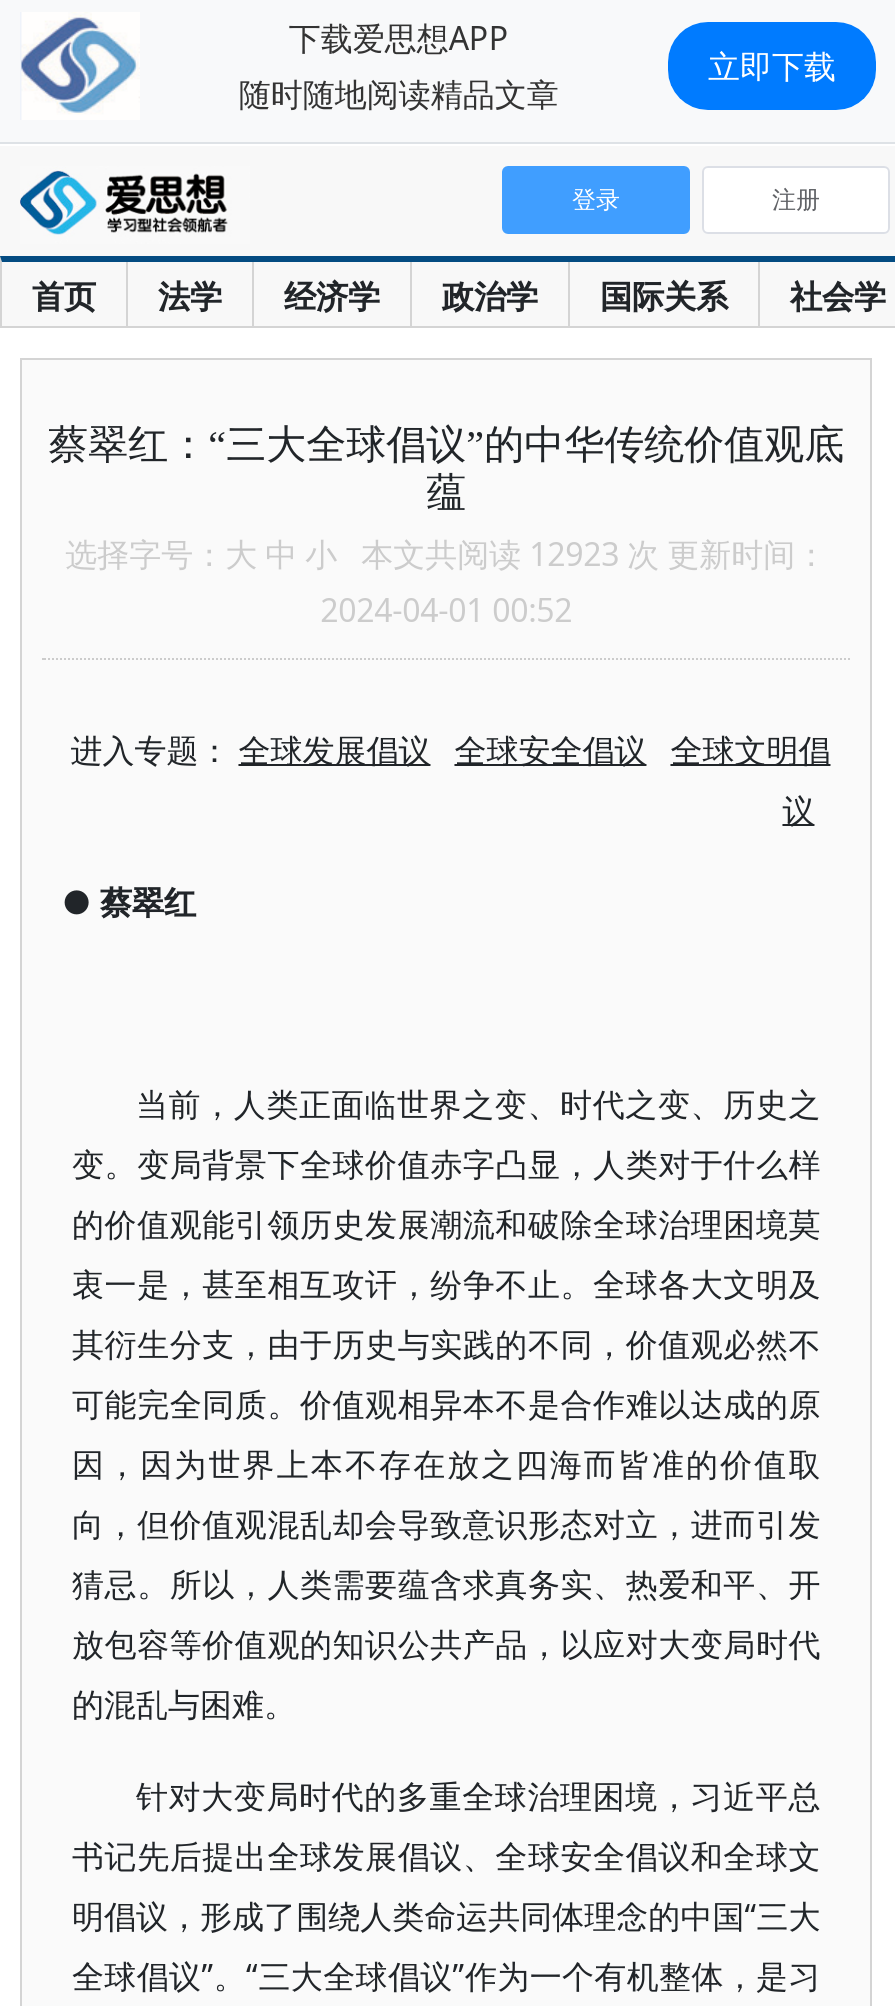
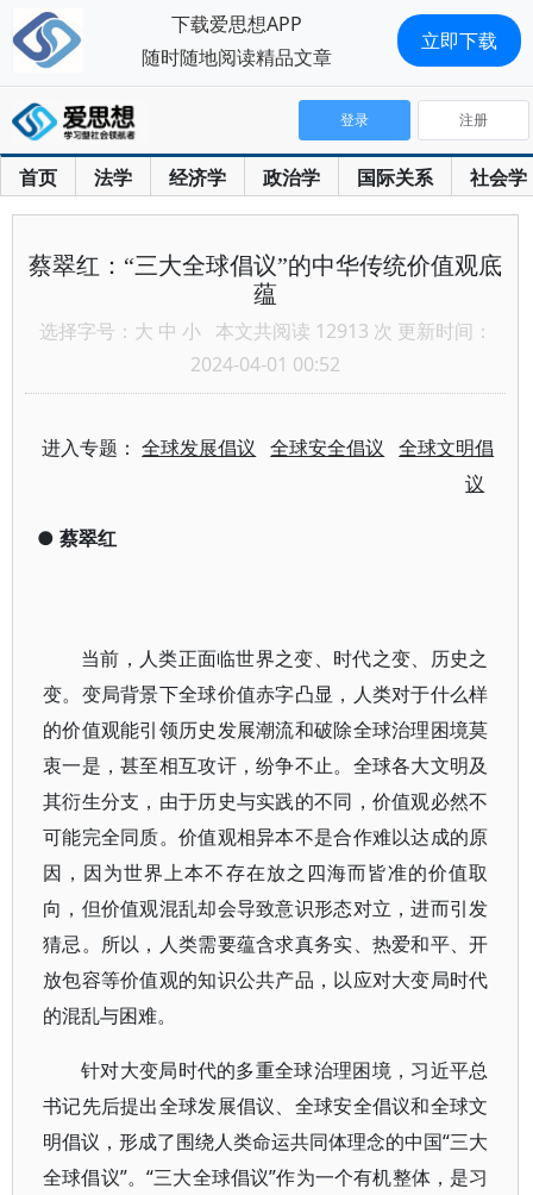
[65,532,827,576] 选择字号：大 中 小本文共阅读 12923 次 更新时间： -> [39,318,492,344] 选择字号：大 中 小本文共阅读 12913 次 更新时间：

